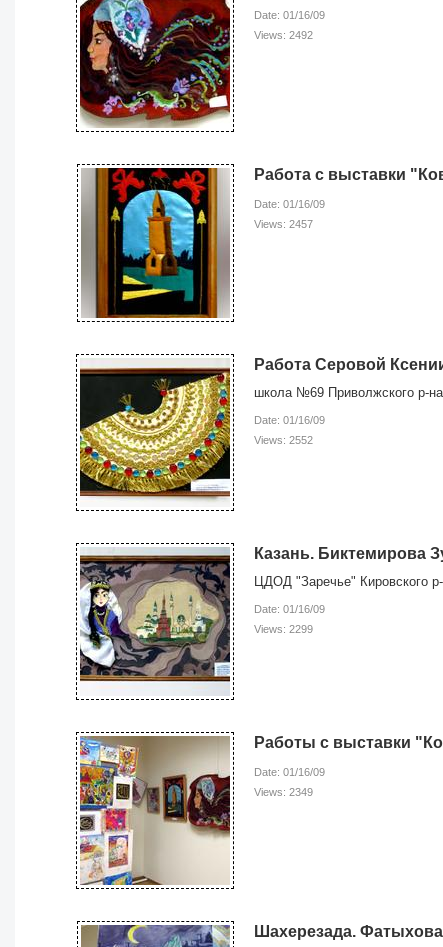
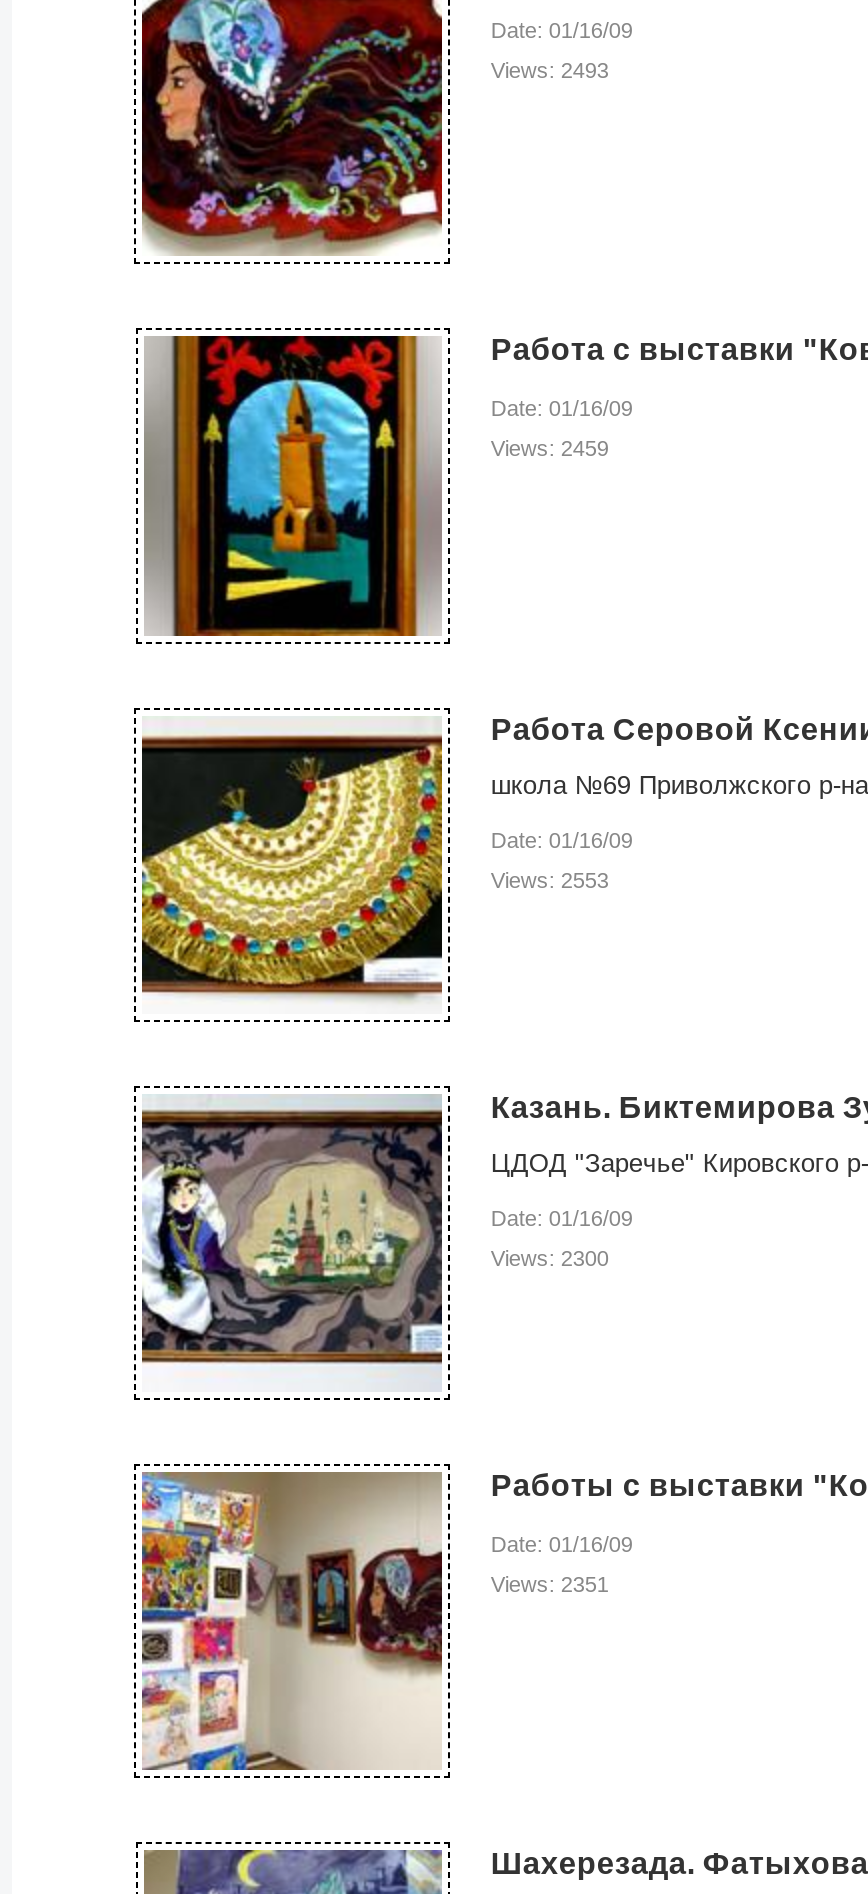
[254,29,313,41] Views: 2492 -> [491,58,609,82] Views: 2493
[254,218,313,230] Views: 2457 -> [491,436,609,460] Views: 2459
[254,434,313,446] Views: 2552 -> [491,868,609,892] Views: 2553
[254,623,313,635] Views: 2299 -> [491,1246,609,1270] Views: 2300
[254,786,313,798] Views: 2349 -> [491,1572,609,1596] Views: 2351

